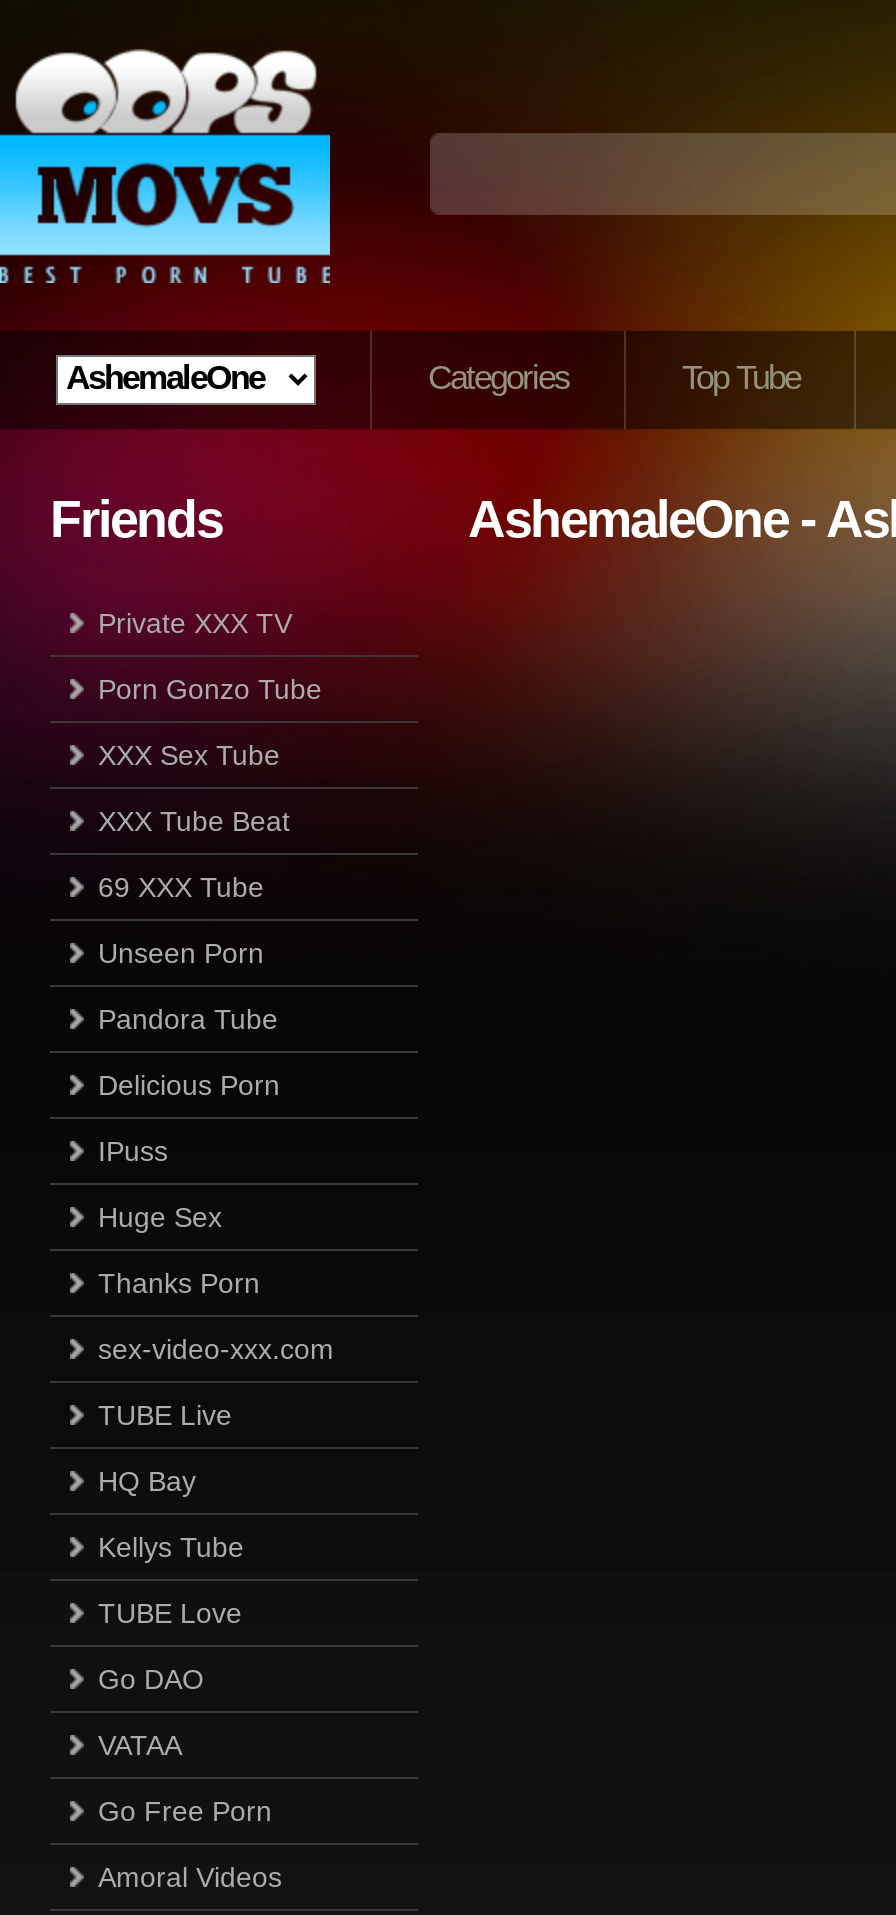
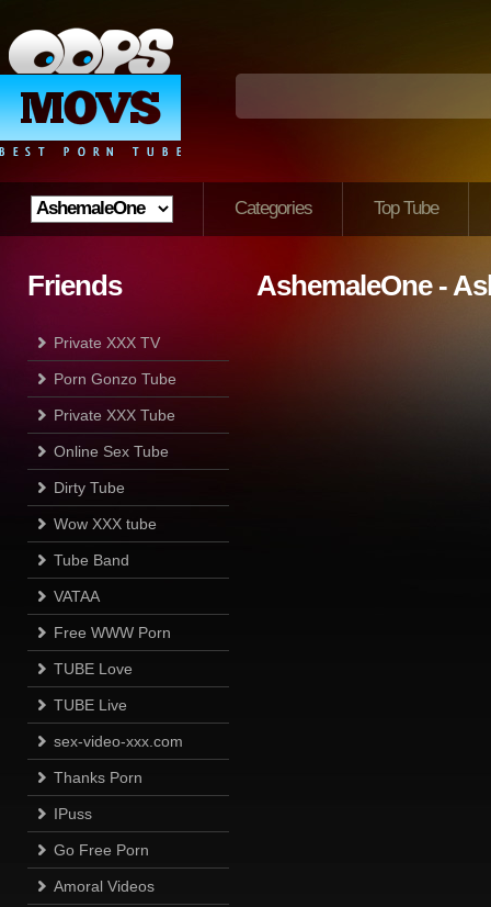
[98,739,290,1695] XXX Sex Tube | XXX Tube Beat | 69 XXX Tube | Unseen Porn | Pandora Tube | Delicious Porn | Huge Sex | HQ Bay | Kellys Tube | Go DAO -> [54,406,175,569] Private XXX Tube | Online Sex Tube | Dirty Tube | Wow XXX tube | Tube Band
moved [98,1135,334,1629] -> [54,660,183,822]: TUBE Love | TUBE Live | sex-video-xxx.com | Thanks Porn | IPuss
moved [98,1729,182,1761] -> [54,587,100,605]: VATAA
none -> [54,624,171,641] Free WWW Porn

